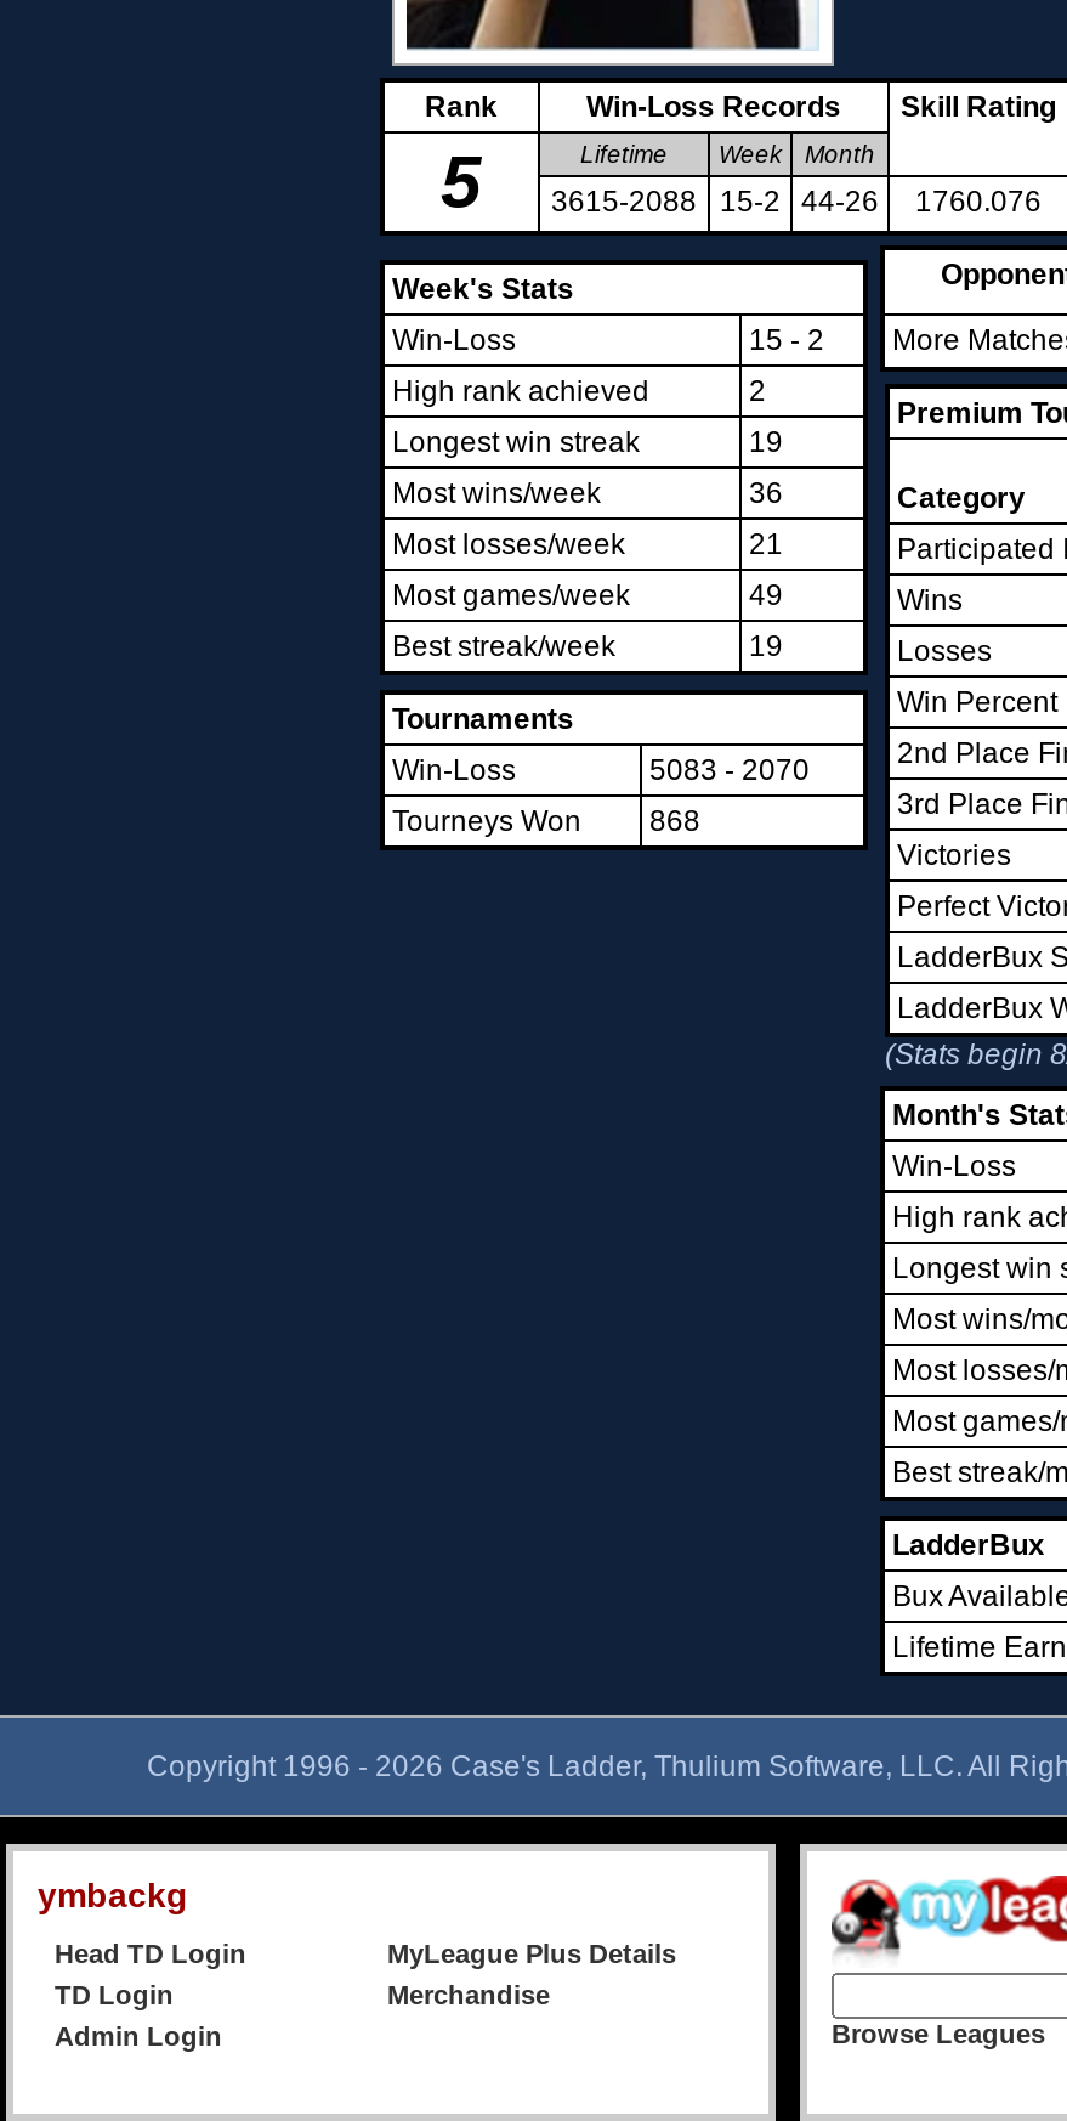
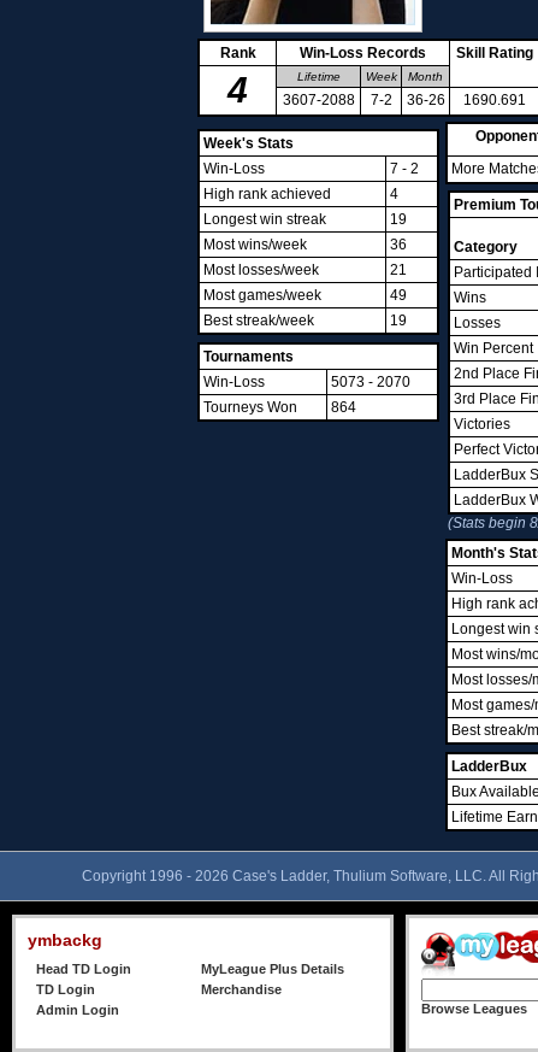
[441,141,482,221] 5 -> [227,70,248,110] 4
[551,185,697,219] 3615-2088 -> [282,92,354,108] 3607-2088
[720,185,781,219] 15-2 -> [370,92,392,108] 7-2
[801,185,879,219] 44-26 -> [406,92,445,108] 36-26
[915,185,1042,219] 1760.076 -> [463,92,525,108] 1690.691
[749,323,824,357] 15 - 2 -> [390,160,419,177] 7 - 2
[749,374,766,408] 2 -> [390,186,398,202] 4
[649,753,810,787] 5083 - 2070 -> [331,374,410,390] 5073 - 2070
[392,804,700,838] Tourneys Won 868 -> [203,399,356,416] Tourneys Won 864

